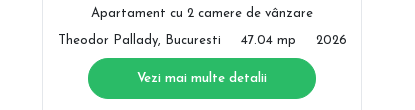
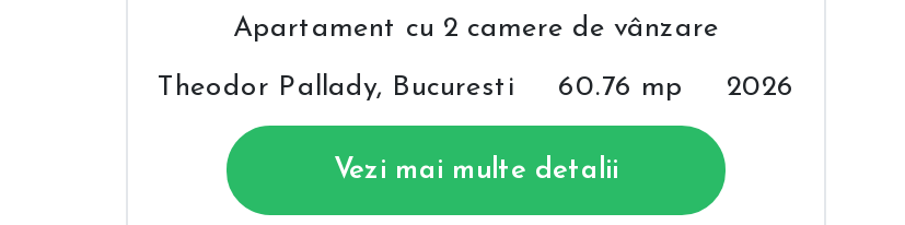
[57,34,346,47] Theodor Pallady, Bucuresti 47.04 mp 2026 -> [158,73,794,101] Theodor Pallady, Bucuresti 60.76 mp 2026

